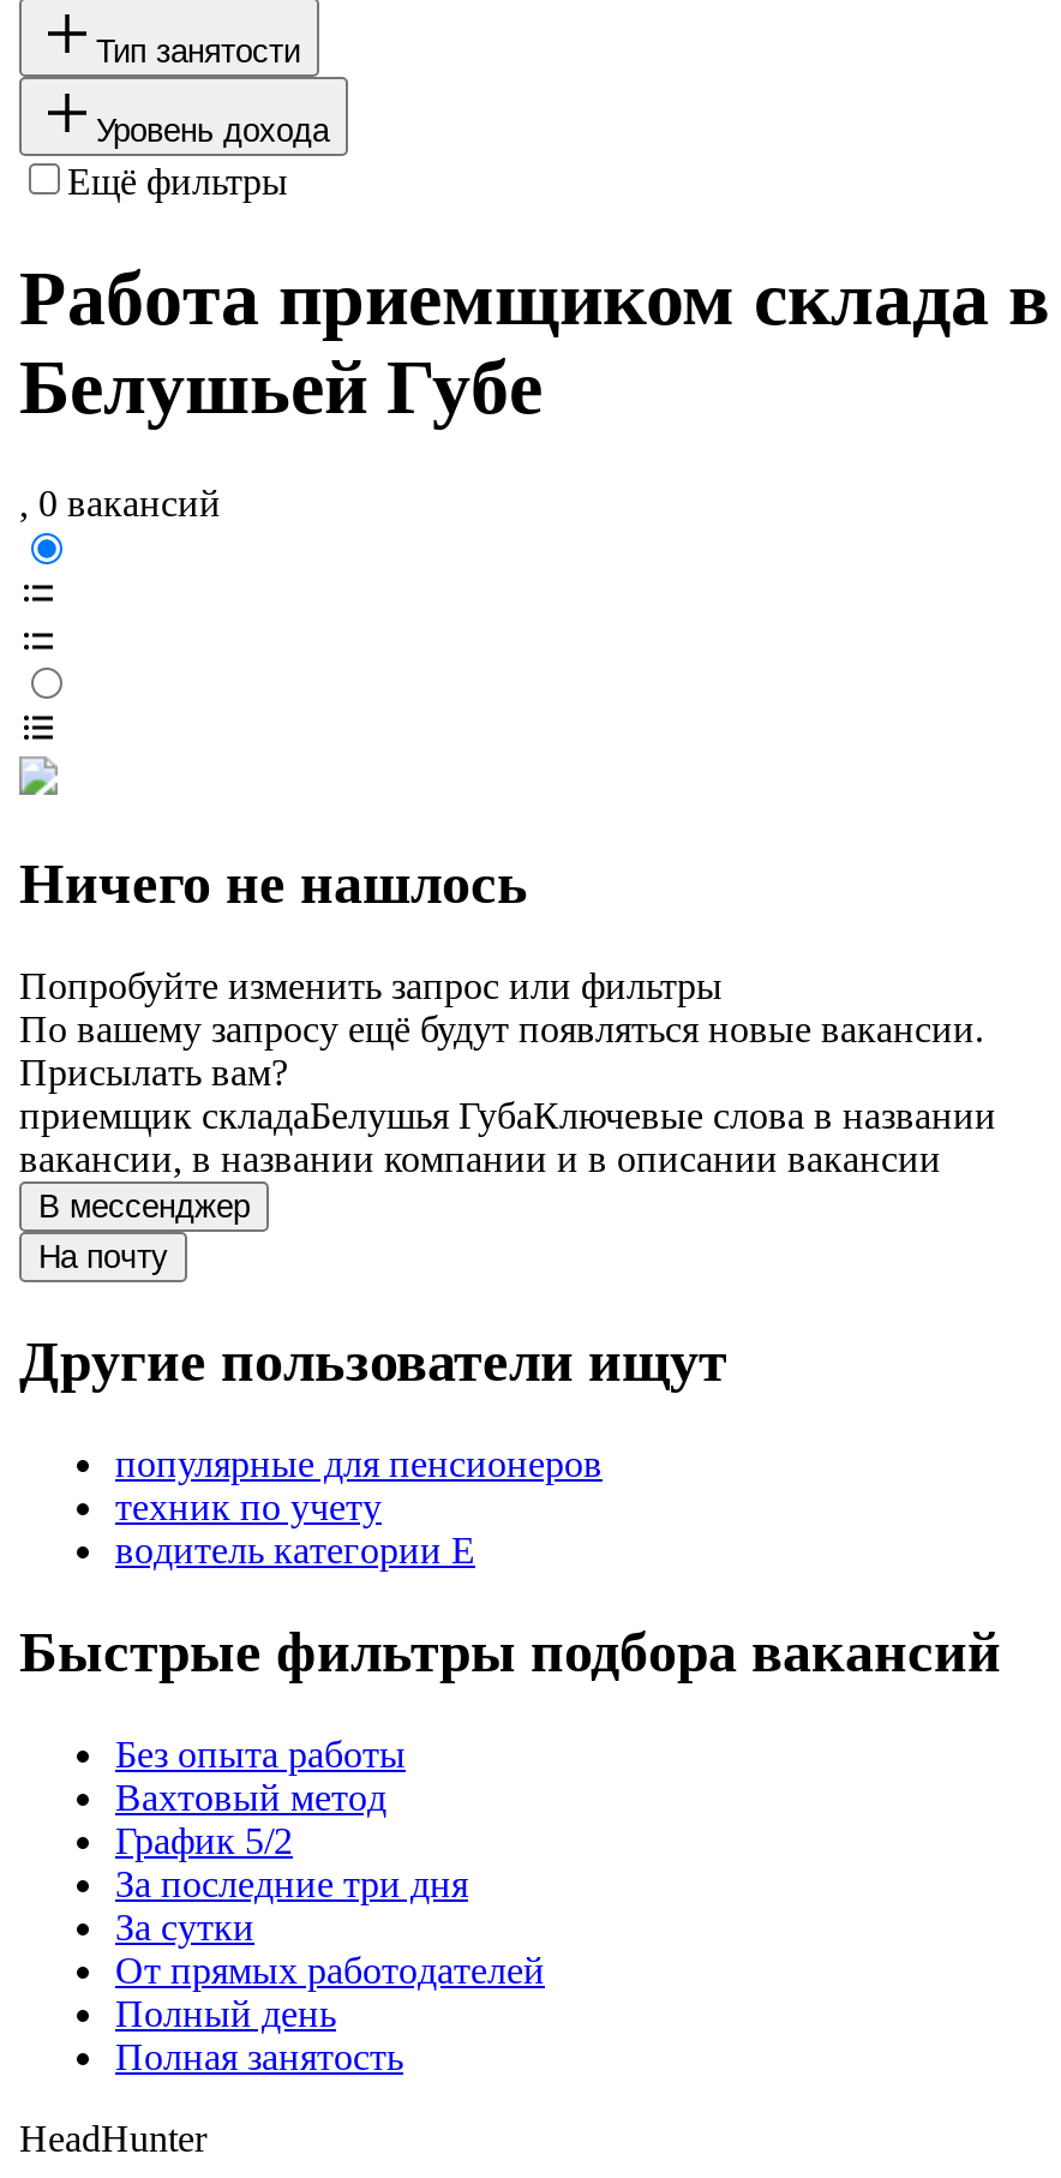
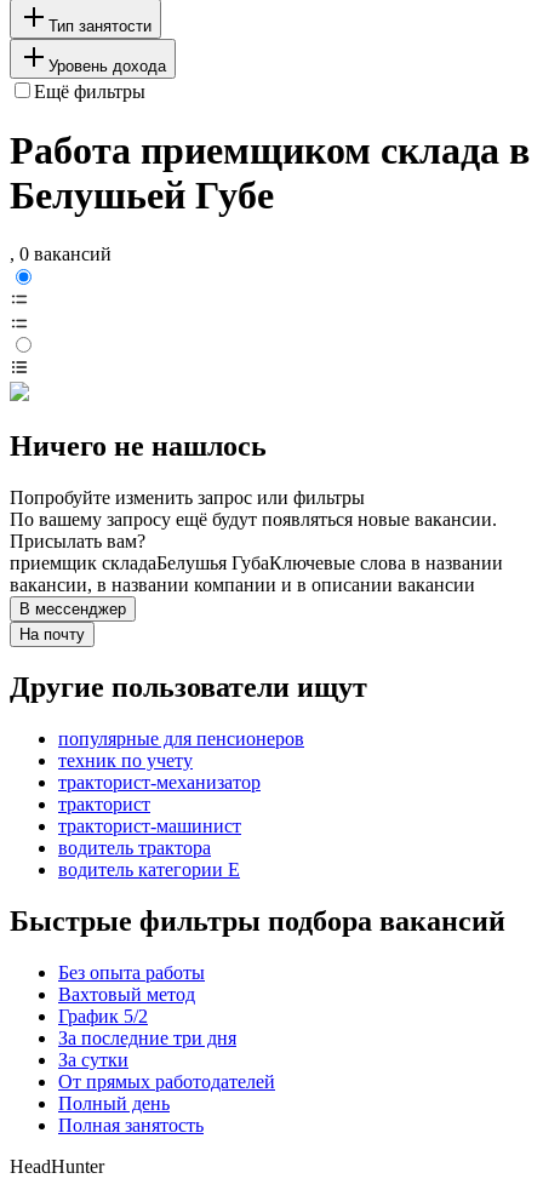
none -> [58,772,261,858] тракторист-механизатор | тракторист | тракторист-машинист | водитель трактора

